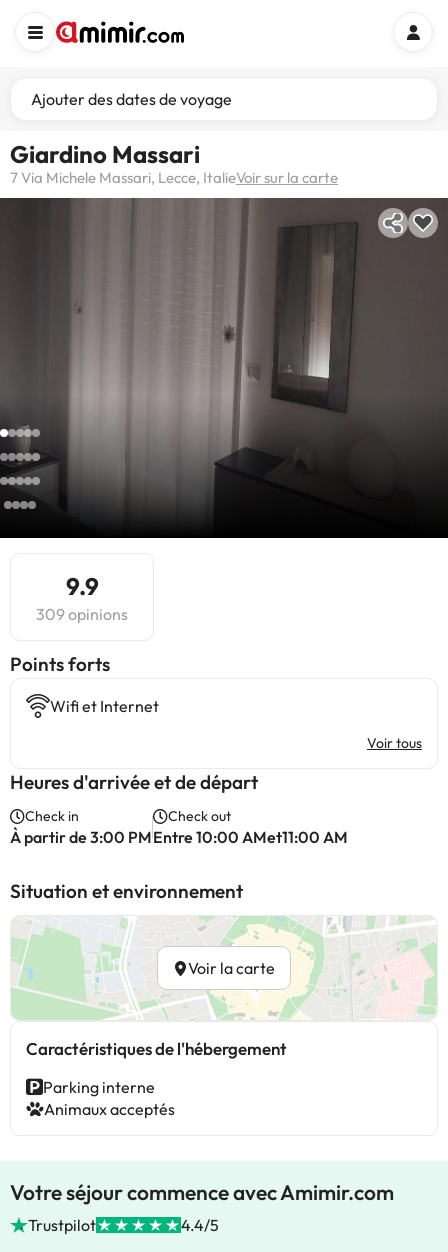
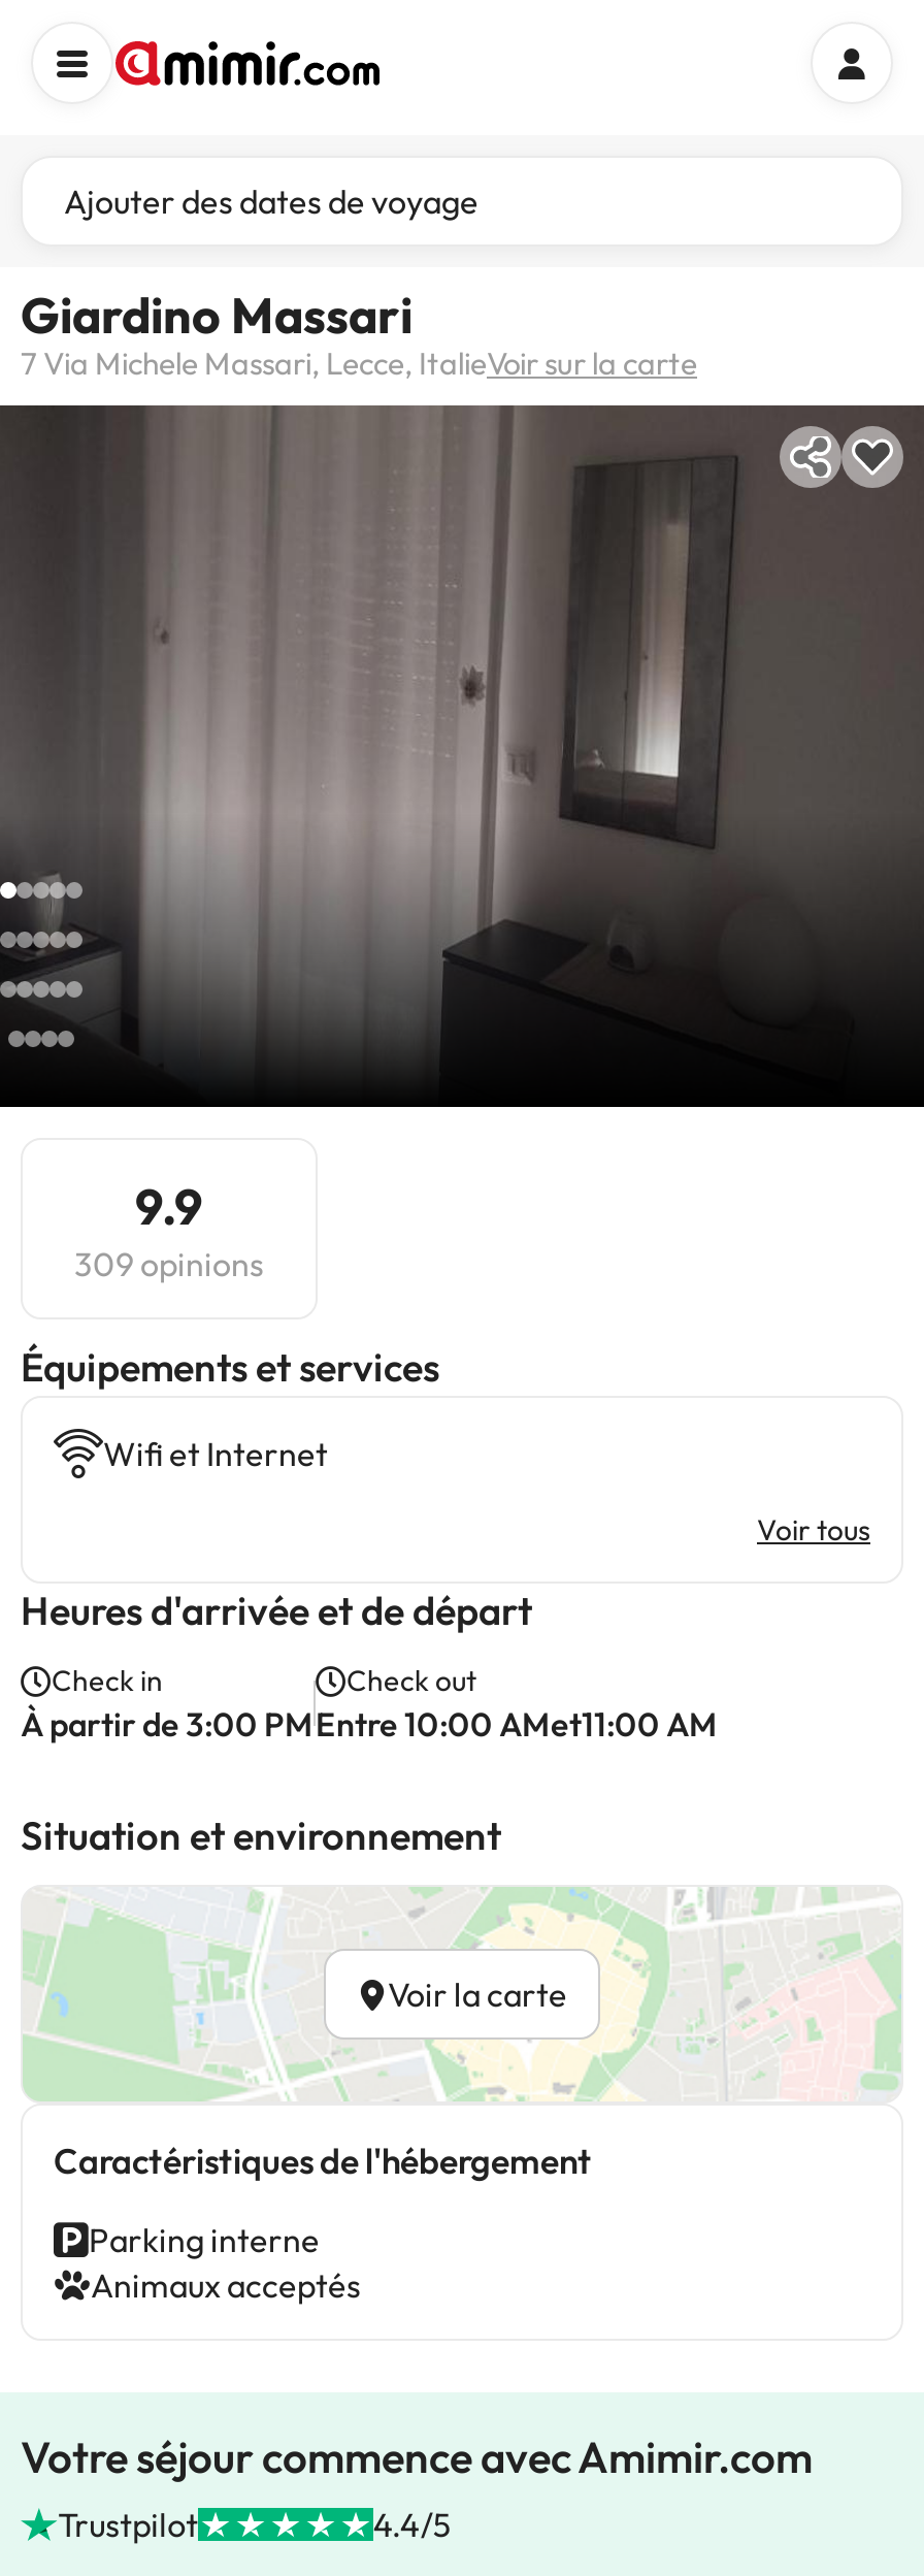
[10,652,110,676] Points forts -> [21,1342,439,1392] Équipements et services

